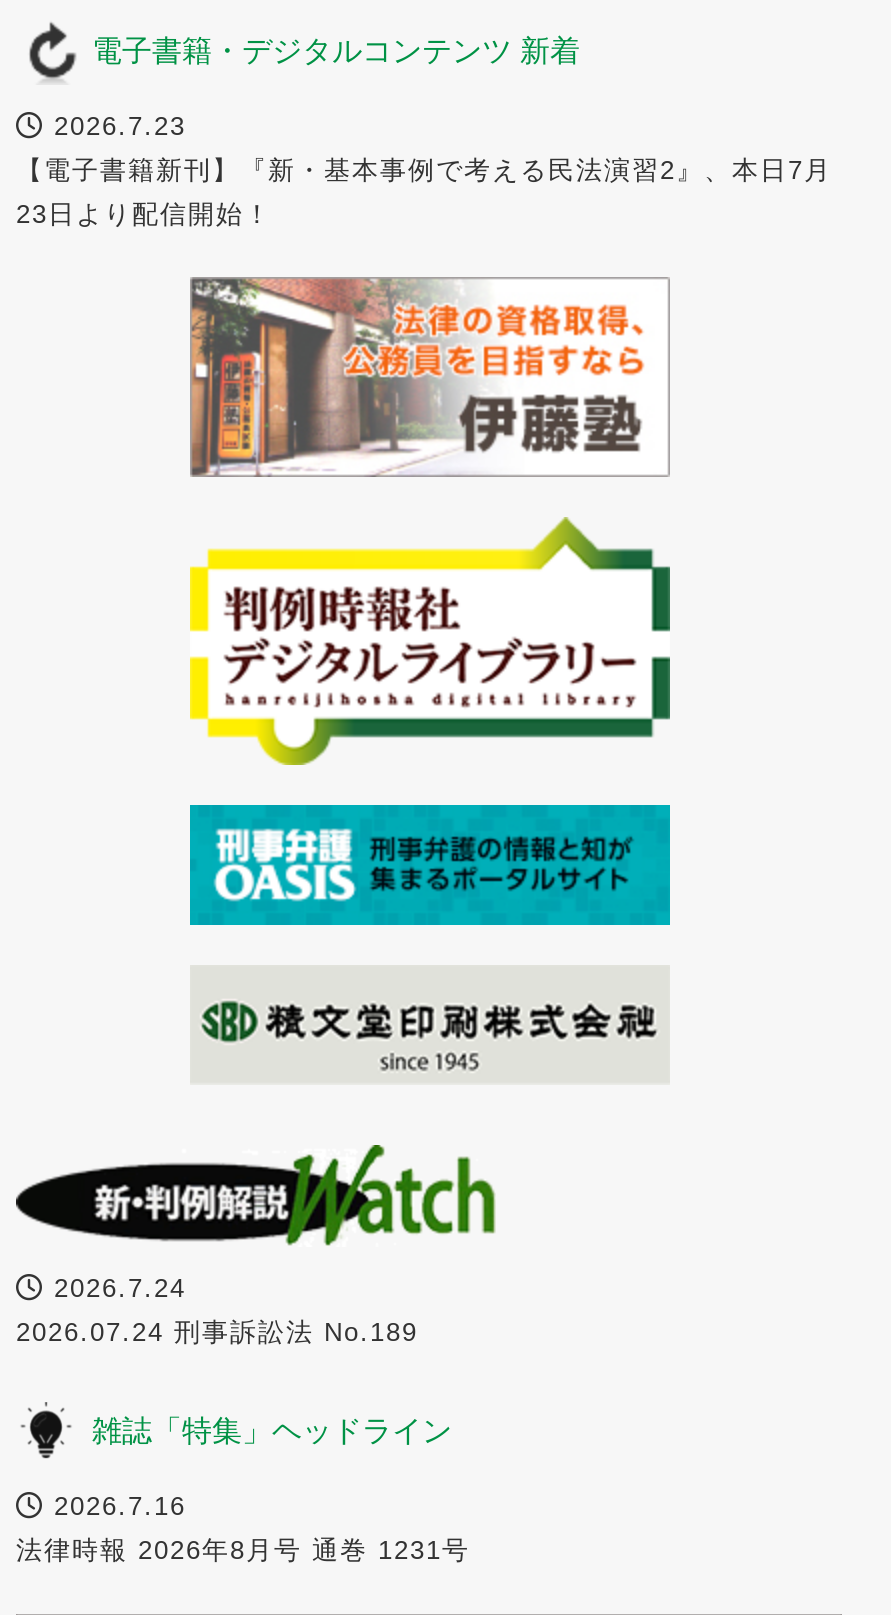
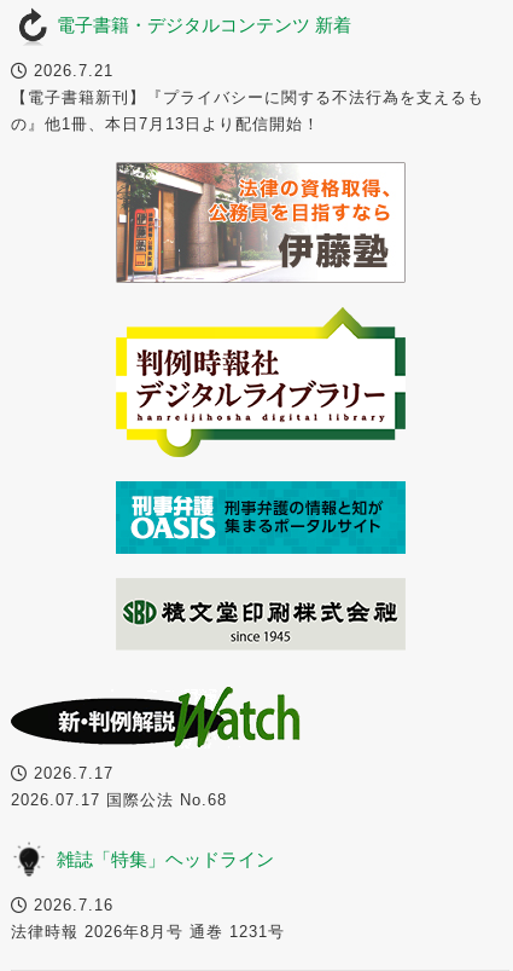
[44,110,186,140] 2026.7.23 -> [28,61,113,79] 2026.7.21
[16,154,832,184] 【電子書籍新刊】『新・基本事例で考える民法演習2』、本日7月 -> [11,88,484,106] 【電子書籍新刊】『プライバシーに関する不法行為を支えるも
[16,198,272,228] 23日より配信開始！ -> [11,115,320,133] の』他1冊、本日7月13日より配信開始！
[44,1272,186,1302] 2026.7.24 -> [28,764,113,782] 2026.7.17
[16,1316,446,1346] 2026.07.24 刑事訴訟法 No.189 -> [11,790,244,809] 2026.07.17 国際公法 No.68

